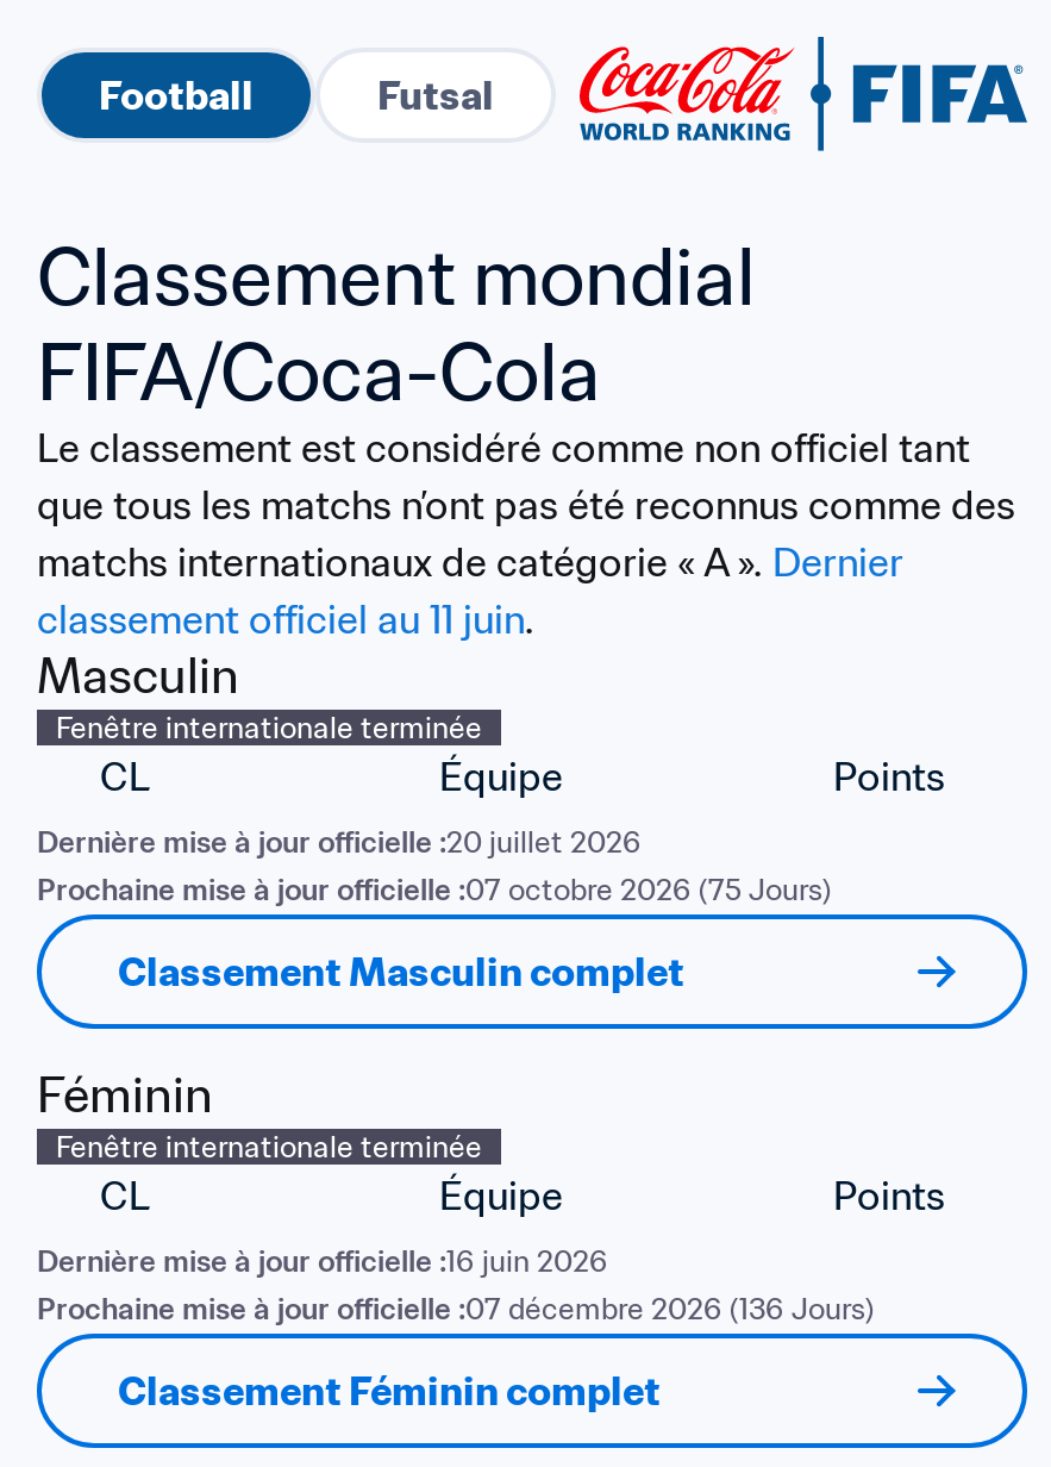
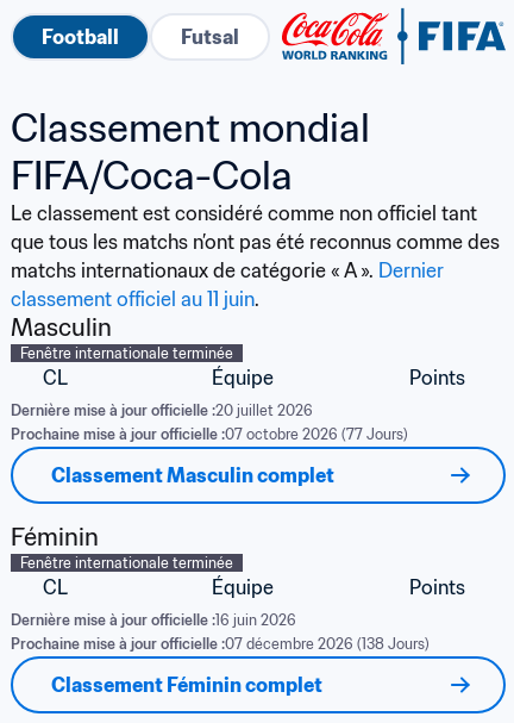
[37,872,832,907] Prochaine mise à jour officielle : 07 octobre 2026 (75 Jours) -> [11,425,408,443] Prochaine mise à jour officielle : 07 octobre 2026 (77 Jours)
[37,1291,875,1326] Prochaine mise à jour officielle : 07 décembre 2026 (136 Jours) -> [11,635,430,653] Prochaine mise à jour officielle : 07 décembre 2026 (138 Jours)

